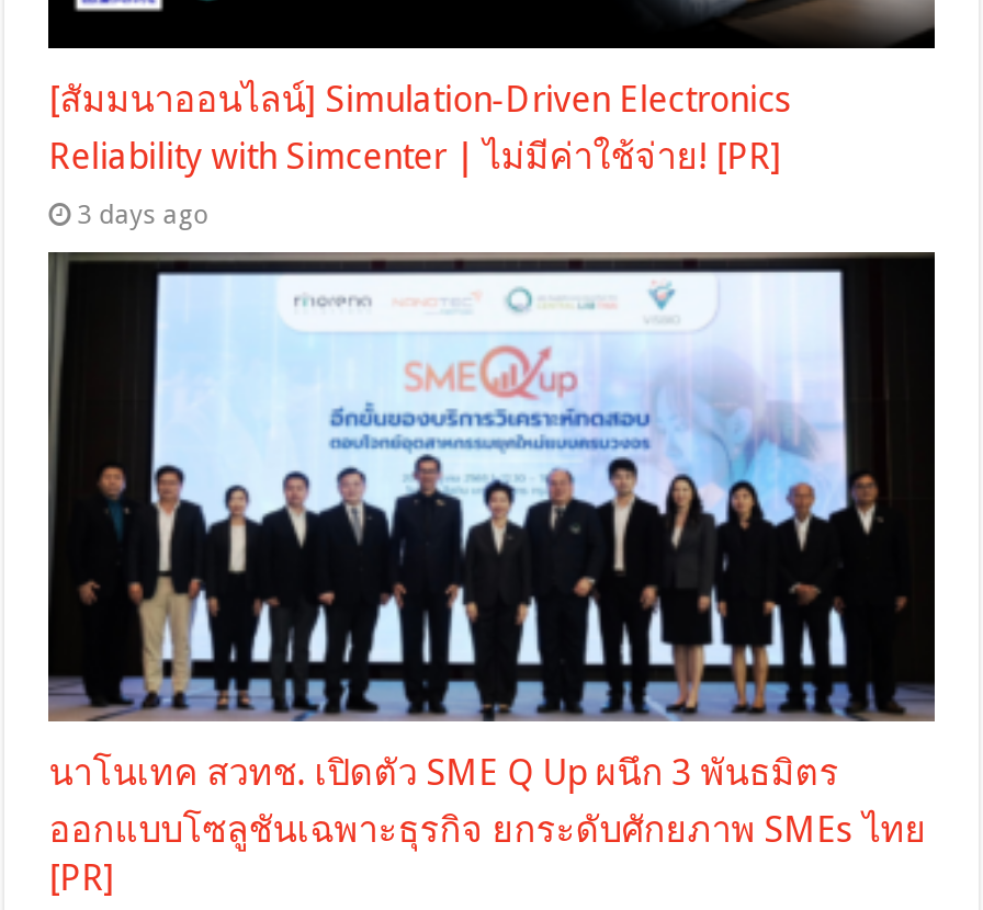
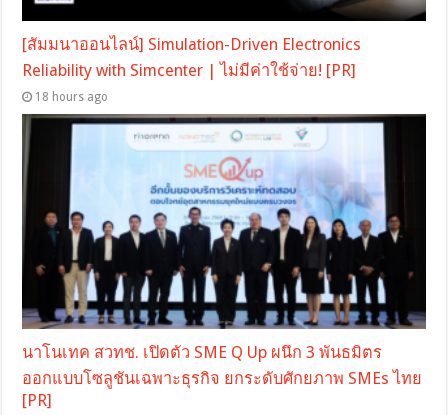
[77,198,209,229] 3 days ago -> [35,90,108,104] 18 hours ago

